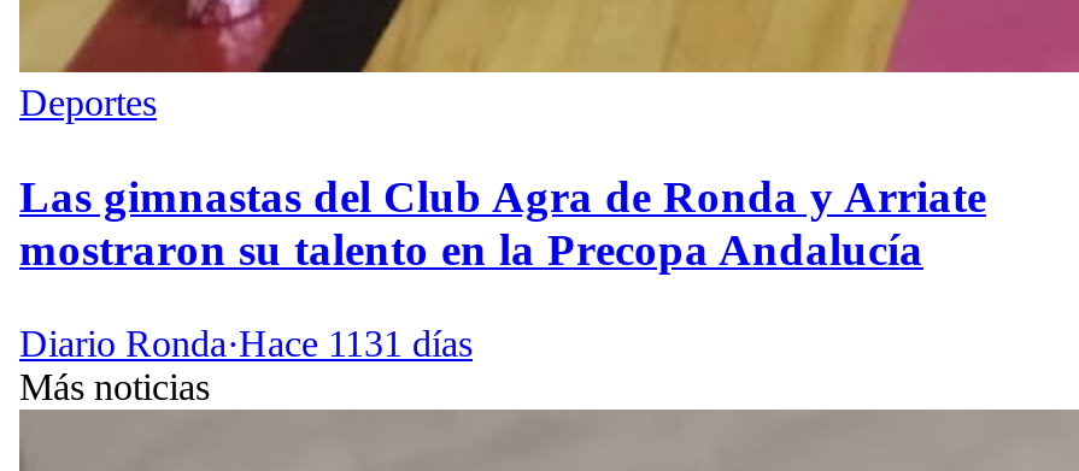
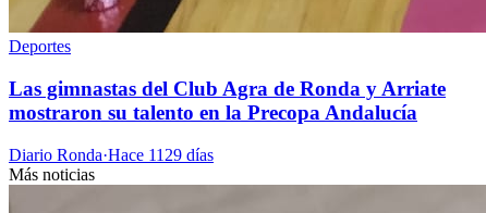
[19,322,473,363] Diario Ronda·Hace 1131 días -> [9,145,214,164] Diario Ronda·Hace 1129 días

